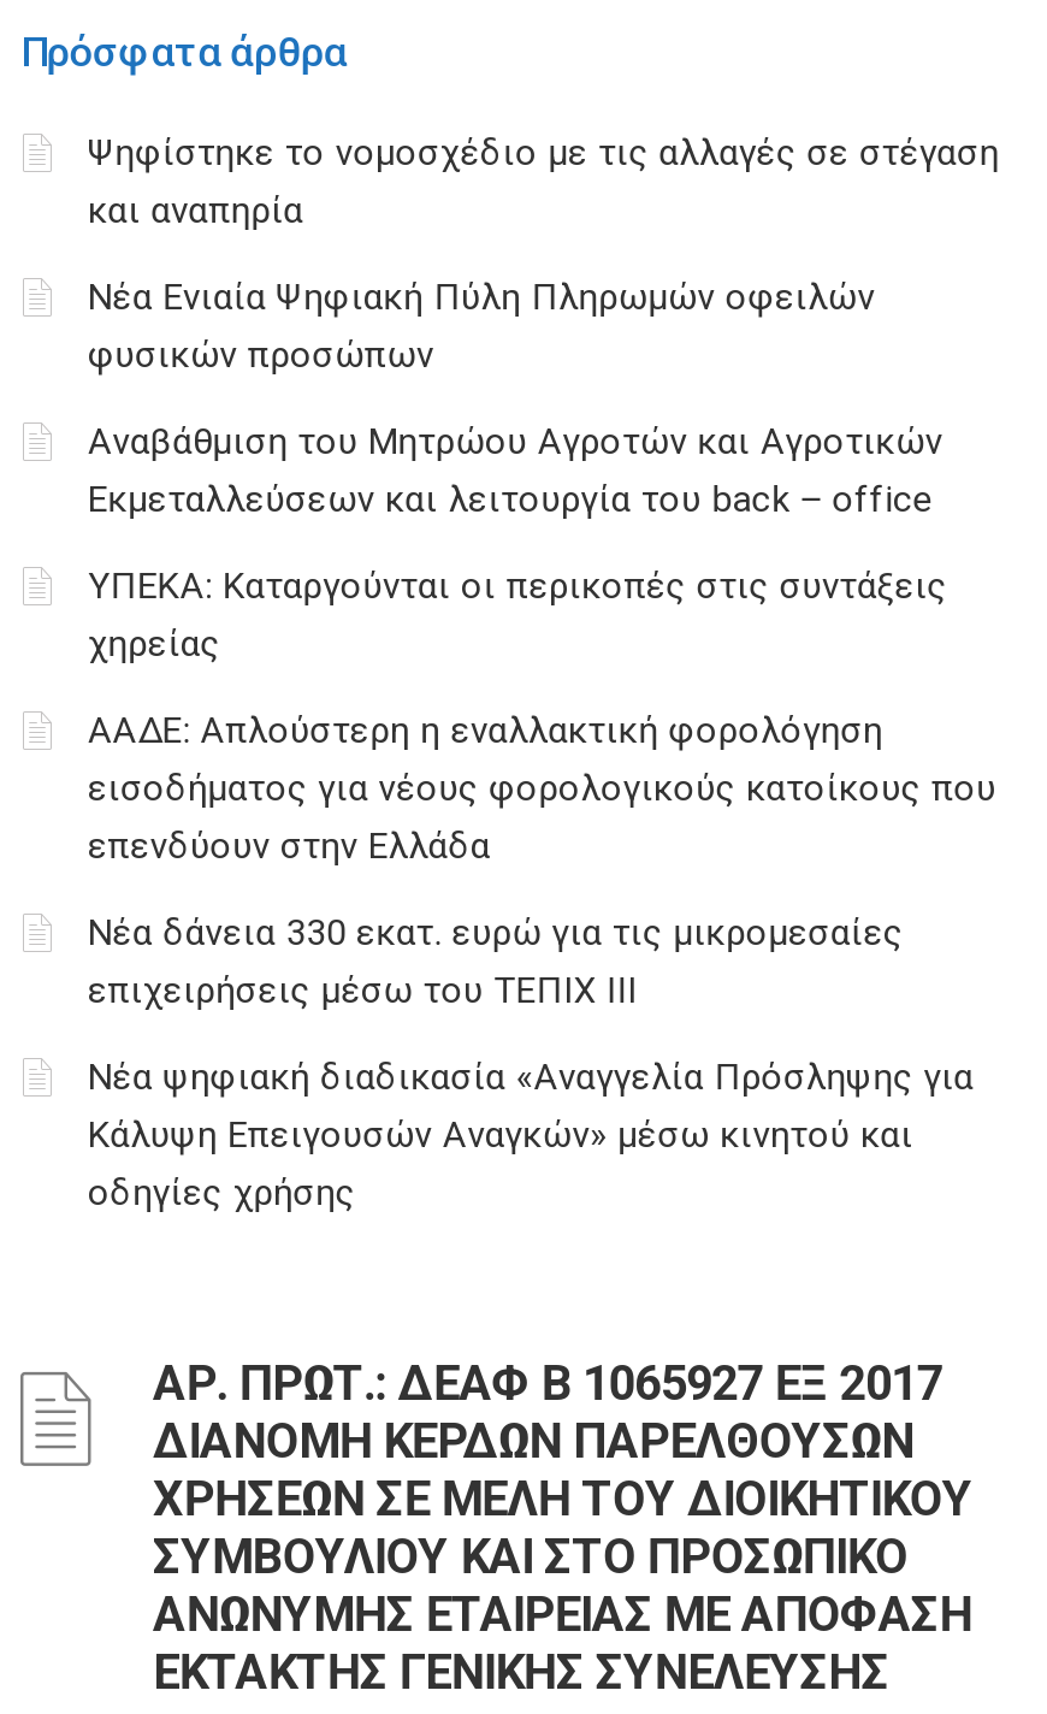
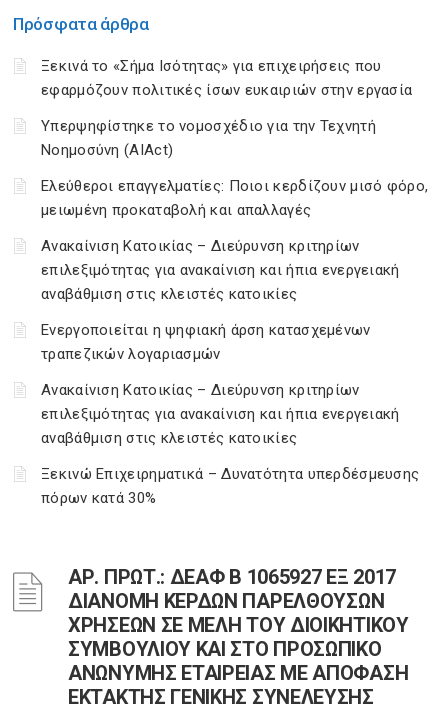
[88,131,999,232] Ψηφίστηκε το νομοσχέδιο με τις αλλαγές σε στέγαση | και αναπηρία -> [41,57,412,99] Ξεκινά το «Σήμα Ισότητας» για επιχειρήσεις που | εφαρμόζουν πολιτικές ίσων ευκαιριών στην εργασία
[88,276,875,377] Νέα Ενιαία Ψηφιακή Πύλη Πληρωμών οφειλών | φυσικών προσώπων -> [41,117,376,159] Υπερψηφίστηκε το νομοσχέδιο για την Τεχνητή | Νοημοσύνη (AIAct)
[88,420,943,521] Αναβάθμιση του Μητρώου Αγροτών και Αγροτικών | Εκμεταλλεύσεων και λειτουργία του back – office -> [41,177,428,219] Ελεύθεροι επαγγελματίες: Ποιοι κερδίζουν μισό φόρο, | μειωμένη προκαταβολή και απαλλαγές
[88,565,947,666] ΥΠΕΚΑ: Καταργούνται οι περικοπές στις συντάξεις | χηρείας -> [41,237,400,303] Ανακαίνιση Κατοικίας – Διεύρυνση κριτηρίων | επιλεξιμότητας για ανακαίνιση και ήπια ενεργειακή | αναβάθμιση στις κλειστές κατοικίες
[88,709,996,868] ΑΑΔΕ: Απλούστερη η εναλλακτική φορολόγηση | εισοδήματος για νέους φορολογικούς κατοίκους που | επενδύουν στην Ελλάδα -> [41,321,371,363] Ενεργοποιείται η ψηφιακή άρση κατασχεμένων | τραπεζικών λογαριασμών
[88,911,903,1012] Νέα δάνεια 330 εκατ. ευρώ για τις μικρομεσαίες | επιχειρήσεις μέσω του ΤΕΠΙΧ ΙΙΙ -> [41,381,400,447] Ανακαίνιση Κατοικίας – Διεύρυνση κριτηρίων | επιλεξιμότητας για ανακαίνιση και ήπια ενεργειακή | αναβάθμιση στις κλειστές κατοικίες
[88,1056,974,1214] Νέα ψηφιακή διαδικασία «Αναγγελία Πρόσληψης για | Κάλυψη Επειγουσών Αναγκών» μέσω κινητού και | οδηγίες χρήσης -> [41,465,419,507] Ξεκινώ Επιχειρηματικά – Δυνατότητα υπερδέσμευσης | πόρων κατά 30%

